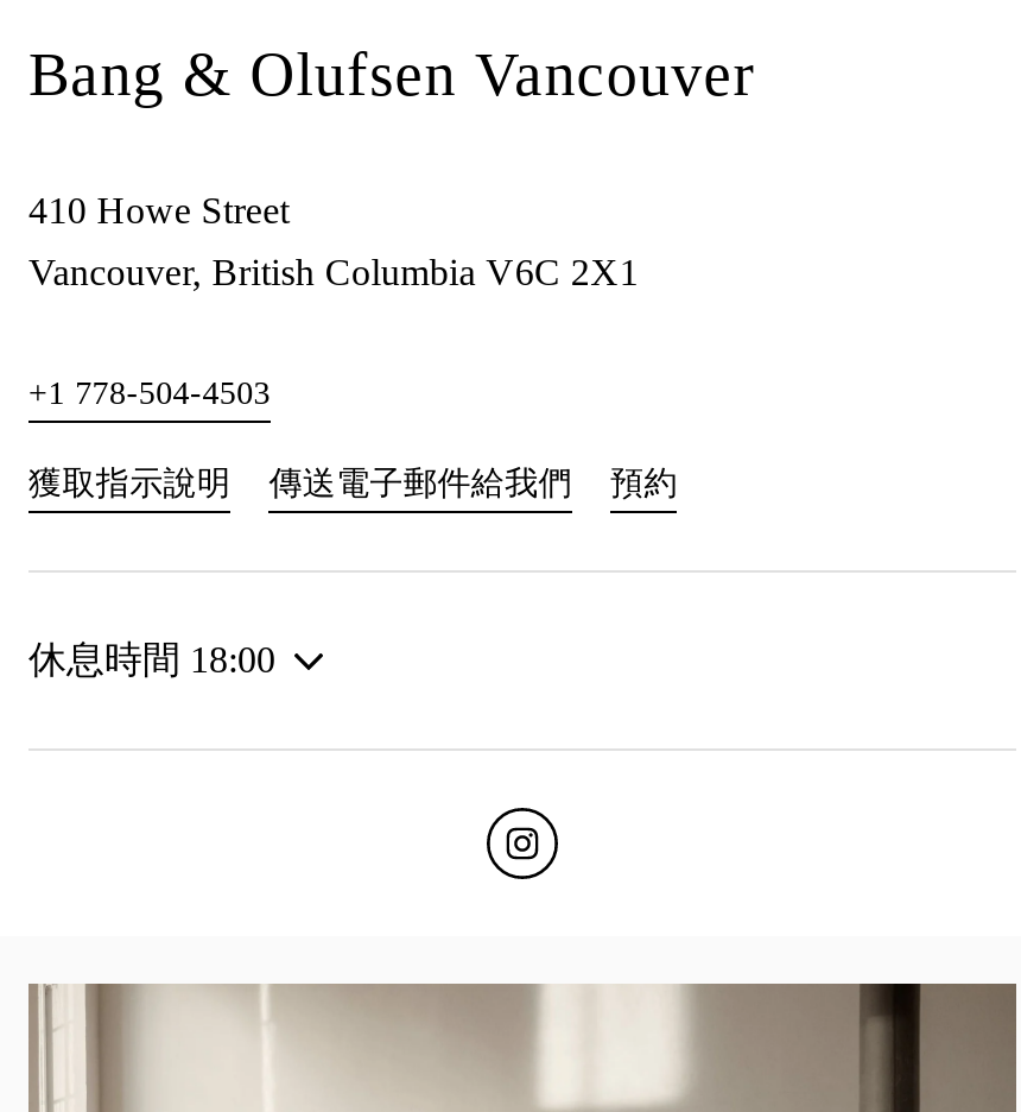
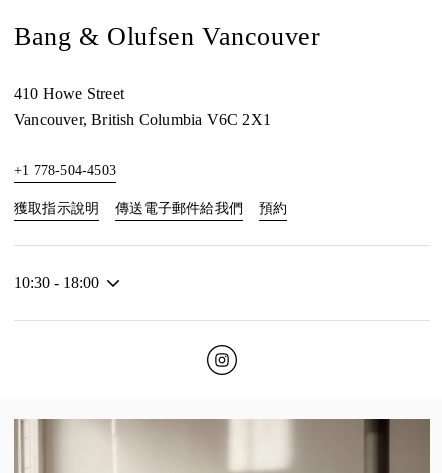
[28,640,275,680] 休息時間18:00 -> [14,274,99,291] 10:30 - 18:00

